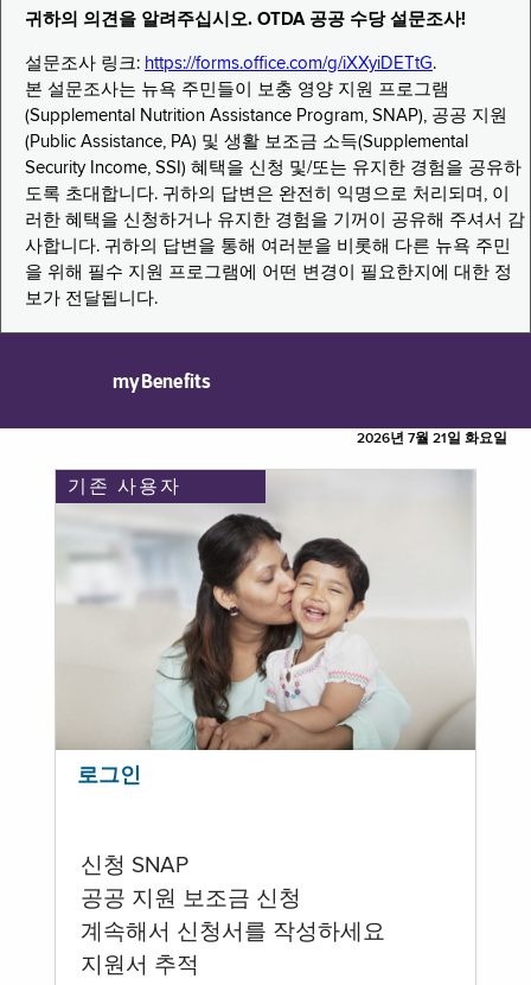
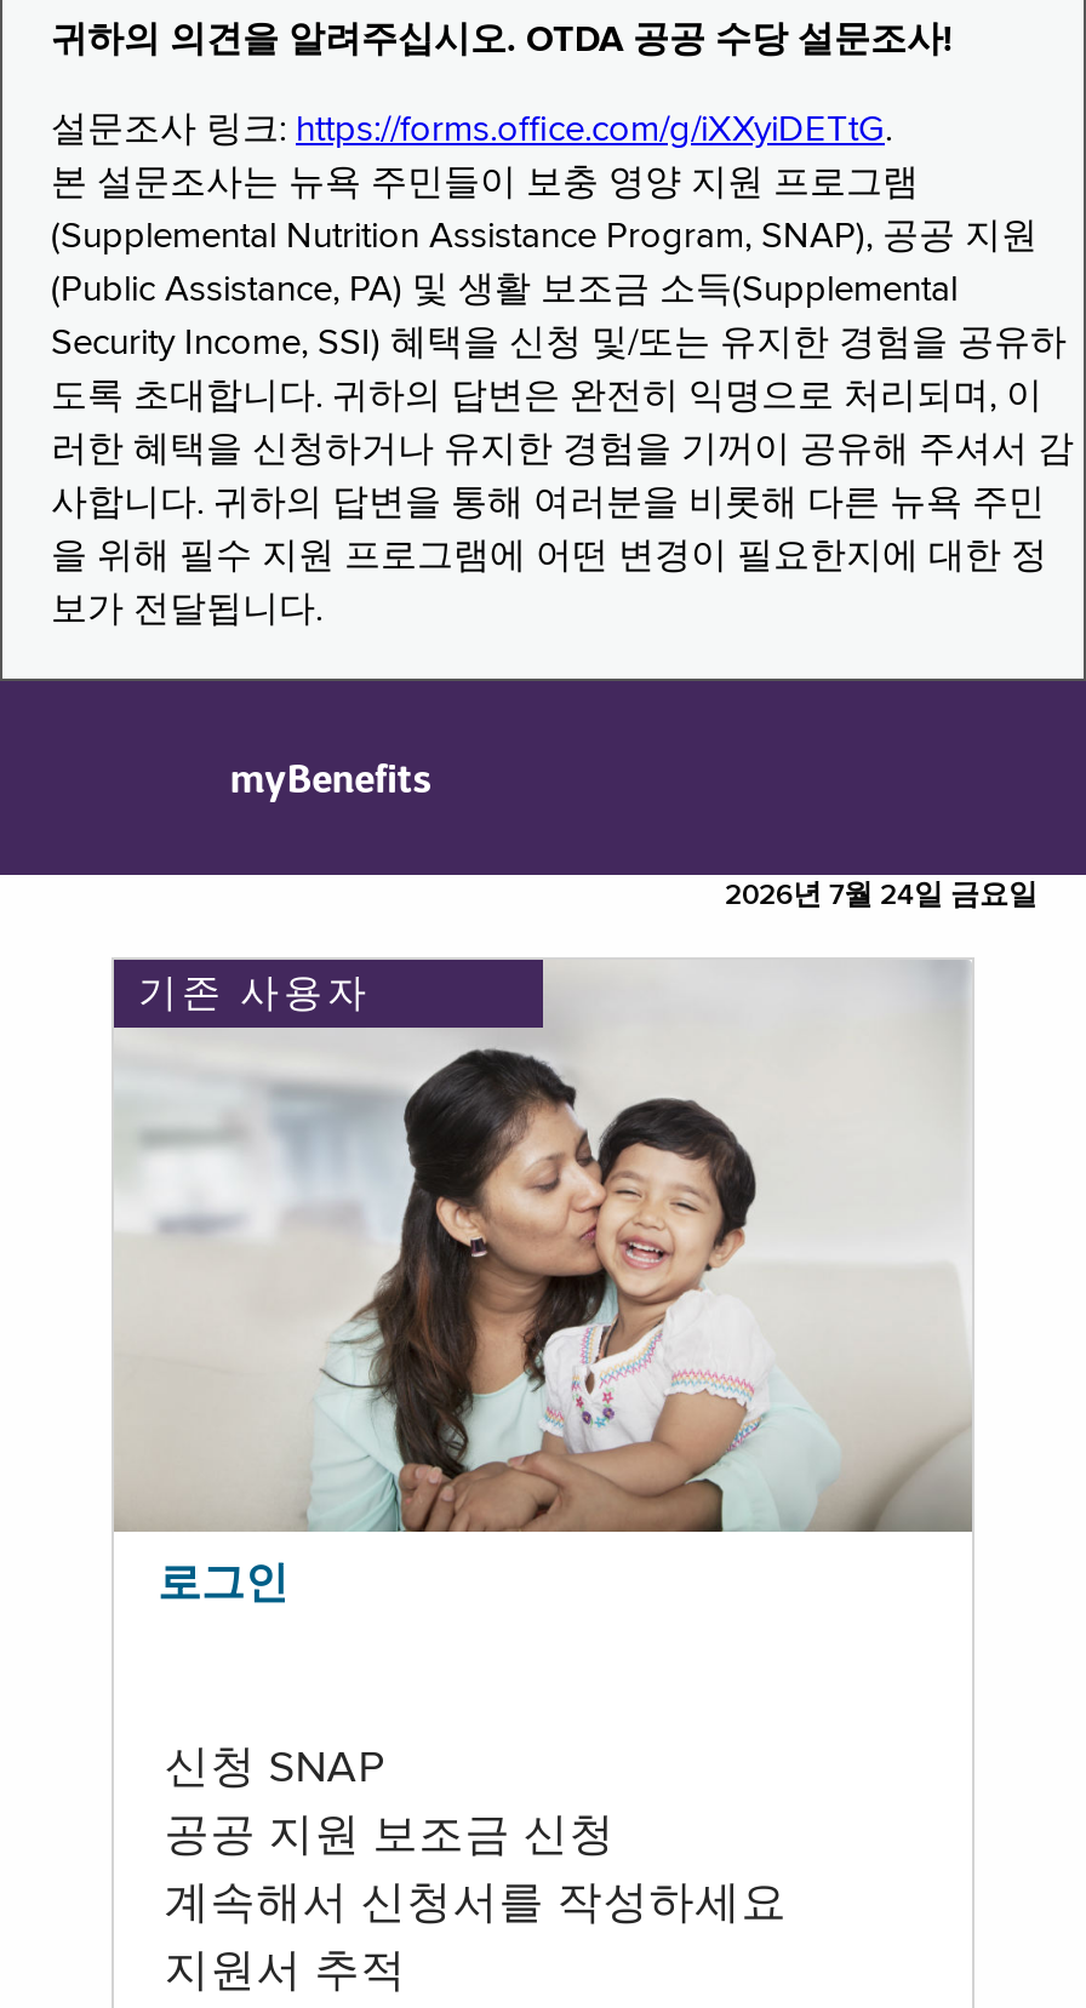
[357,432,507,446] 2026년 7월 21일 화요일 -> [725,882,1038,912] 2026년 7월 24일 금요일

